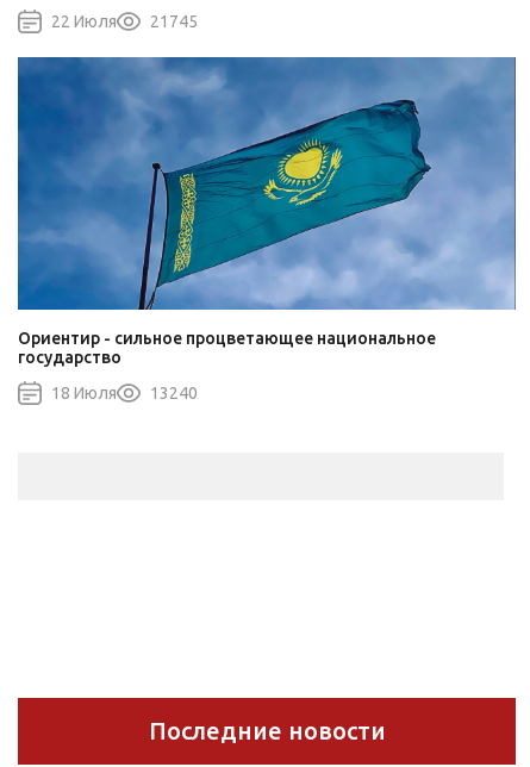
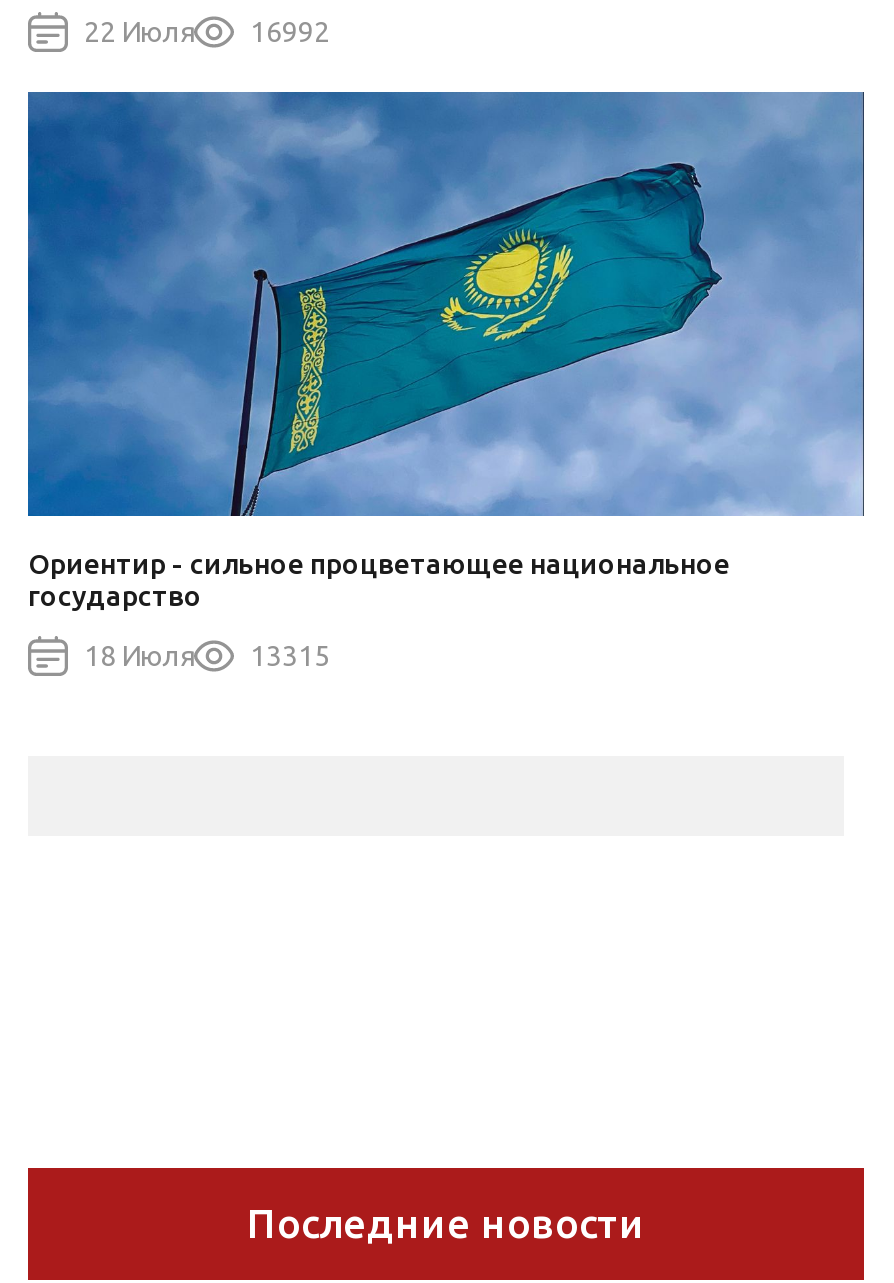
[51,13,198,32] 22 Июля 21745 -> [84,17,330,49] 22 Июля 16992
[51,384,198,403] 18 Июля 13240 -> [84,641,330,673] 18 Июля 13315

